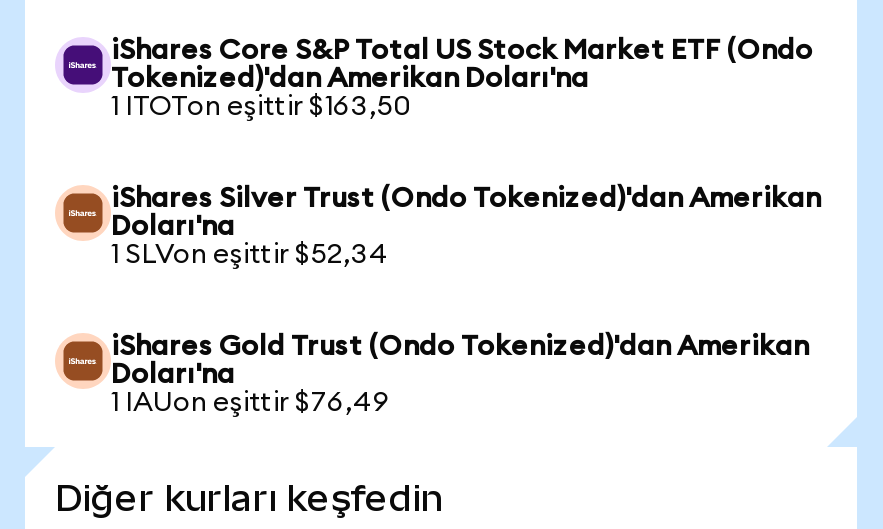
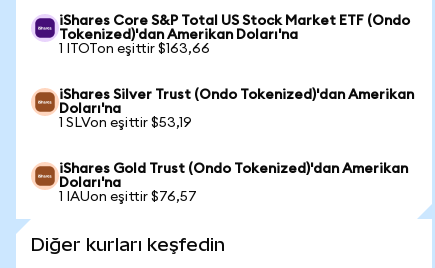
[111,93,411,121] 1 ITOTon eşittir $163,50 -> [59,42,210,56] 1 ITOTon eşittir $163,66
[111,241,389,269] 1 SLVon eşittir $52,34 -> [59,116,192,130] 1 SLVon eşittir $53,19
[111,389,391,417] 1 IAUon eşittir $76,49 -> [59,190,197,204] 1 IAUon eşittir $76,57

